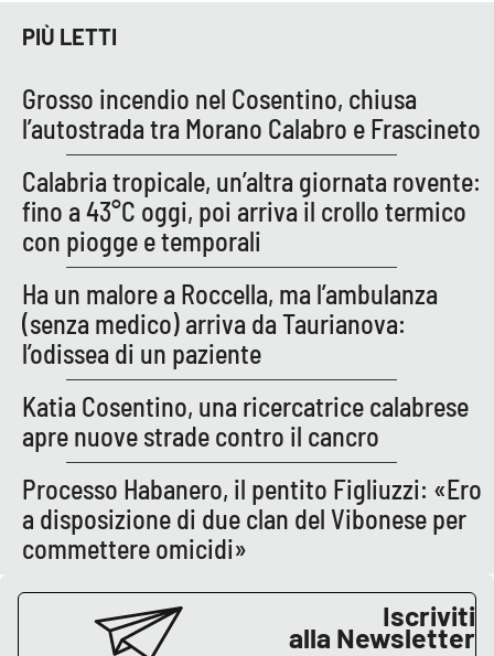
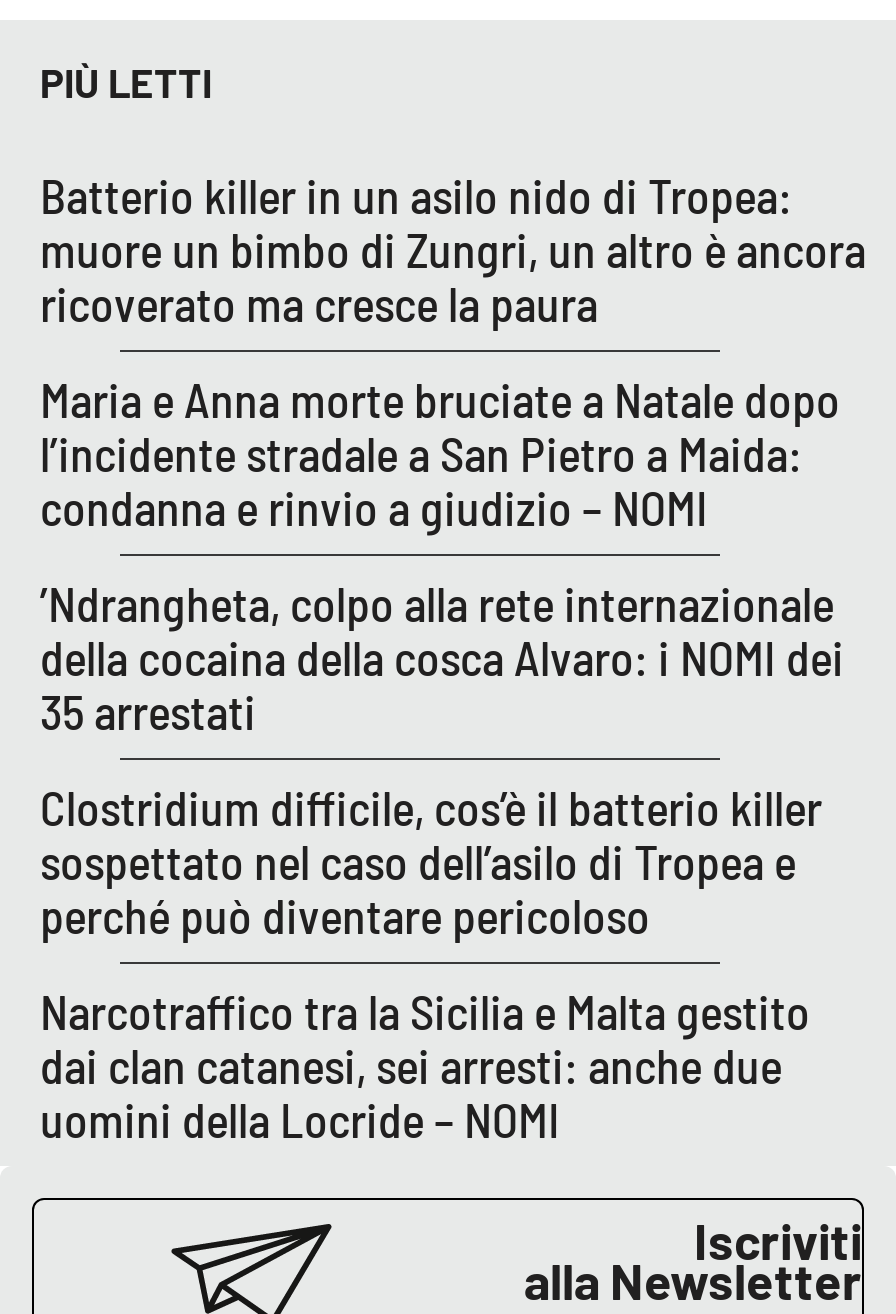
[22,82,481,144] Grosso incendio nel Cosentino, chiusa | l’autostrada tra Morano Calabro e Frascineto -> [40,165,866,331] Batterio killer in un asilo nido di Tropea: | muore un bimbo di Zungri, un altro è ancora | ricoverato ma cresce la paura
[22,165,481,256] Calabria tropicale, un’altra giornata rovente: | fino a 43°C oggi, poi arriva il crollo termico | con piogge e temporali -> [40,369,840,535] Maria e Anna morte bruciate a Natale dopo | l’incidente stradale a San Pietro a Maida: | condanna e rinvio a giudizio – NOMI
[22,277,438,369] Ha un malore a Roccella, ma l’ambulanza | (senza medico) arriva da Taurianova: | l’odissea di un paziente -> [40,573,844,739] ’Ndrangheta, colpo alla rete internazionale | della cocaina della cosca Alvaro: i NOMI dei | 35 arrestati
[22,390,469,452] Katia Cosentino, una ricercatrice calabrese | apre nuove strade contro il cancro -> [40,777,822,943] Clostridium difficile, cos’è il batterio killer | sospettato nel caso dell’asilo di Tropea e | perché può diventare pericoloso
[22,473,482,564] Processo Habanero, il pentito Figliuzzi: «Ero | a disposizione di due clan del Vibonese per | commettere omicidi» -> [40,981,810,1147] Narcotraffico tra la Sicilia e Malta gestito | dai clan catanesi, sei arresti: anche due | uomini della Locride – NOMI

